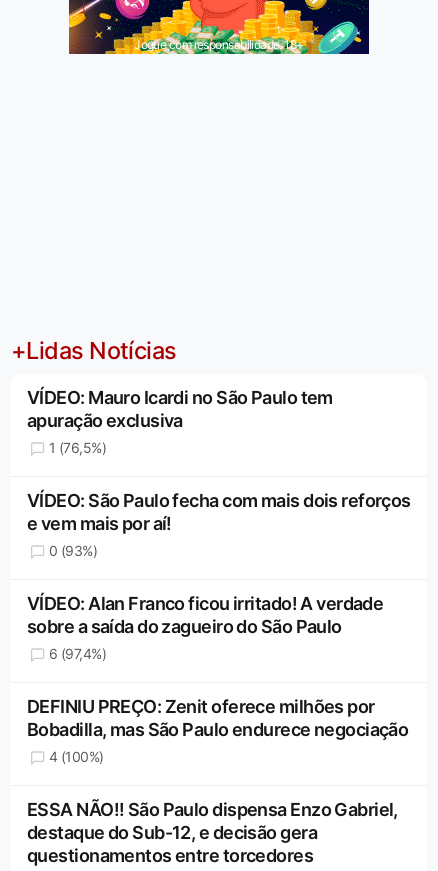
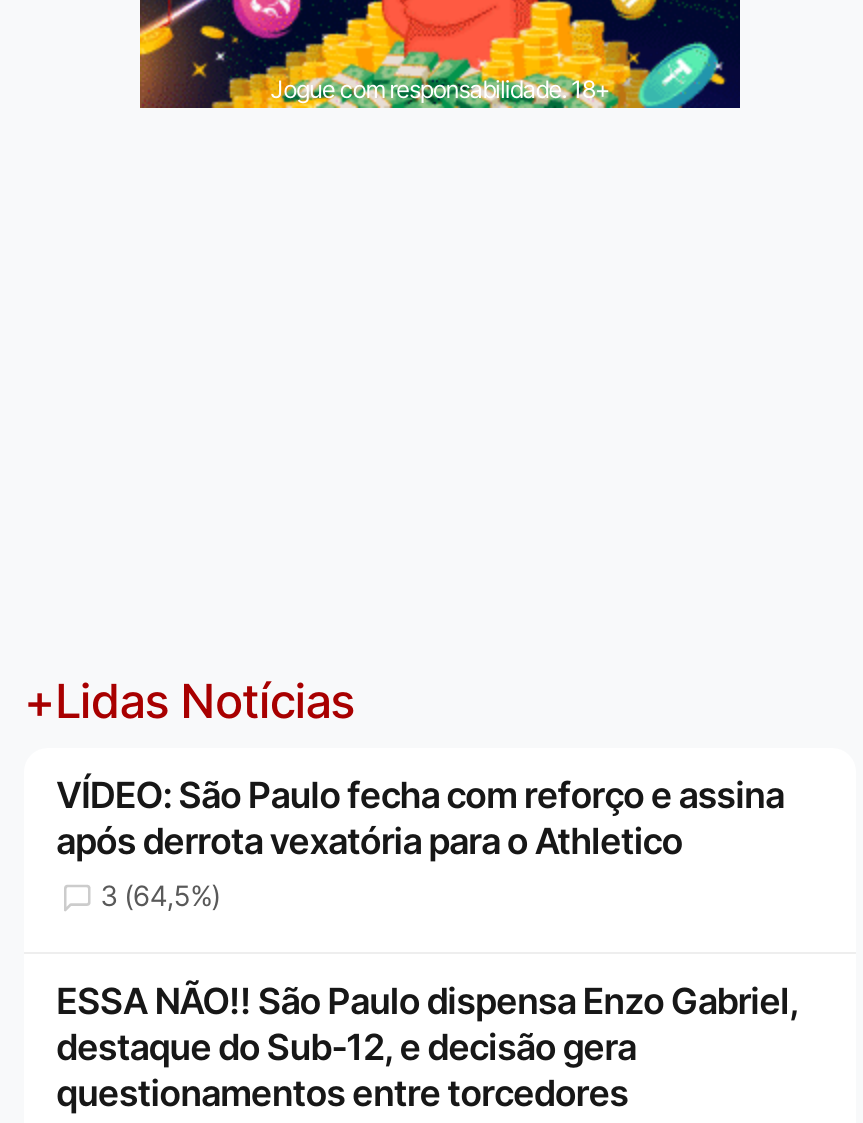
[27,387,411,765] VÍDEO: Mauro Icardi no São Paulo tem | apuração exclusiva | 1 (76,5%) | VÍDEO: São Paulo fecha com mais dois reforços | e vem mais por aí! | 0 (93%) | VÍDEO: Alan Franco ficou irritado! A verdade | sobre a saída do zagueiro do São Paulo | 6 (97,4%) | DEFINIU PREÇO: Zenit oferece milhões por | Bobadilla, mas São Paulo endurece negociação | 4 (100%) -> [56,774,784,912] VÍDEO: São Paulo fecha com reforço e assina | após derrota vexatória para o Athletico | 3 (64,5%)

